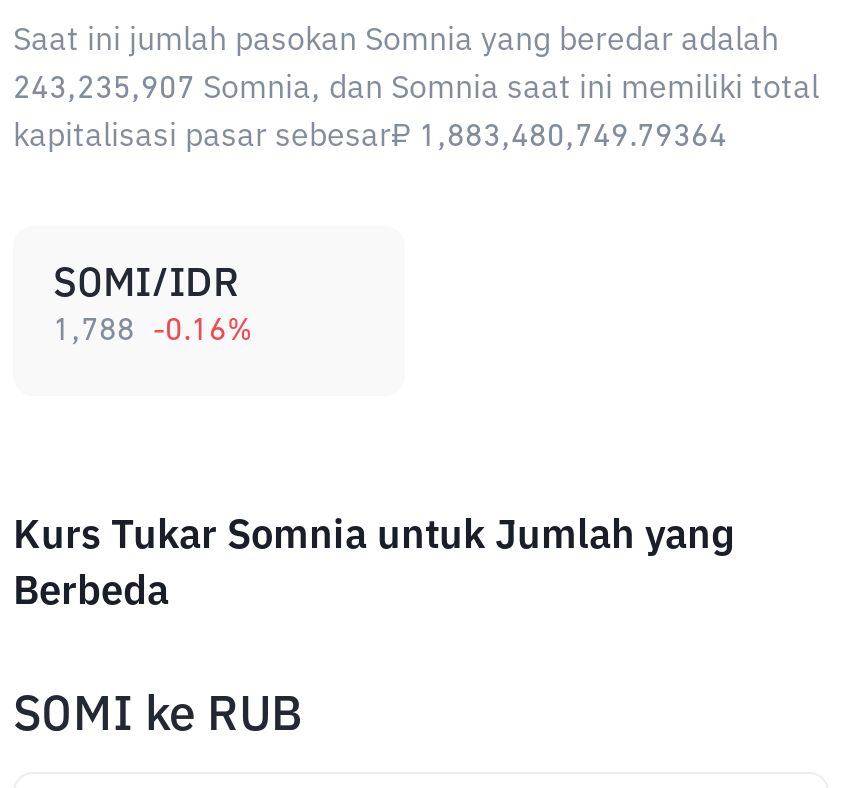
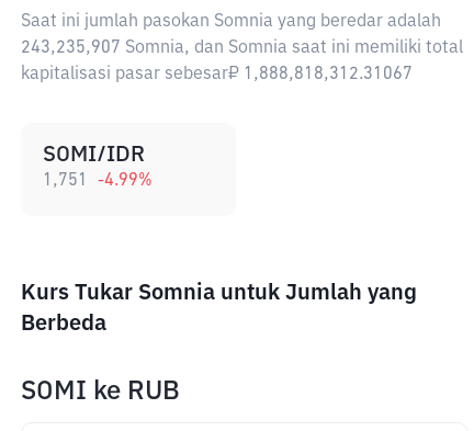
[13,122,727,154] kapitalisasi pasar sebesar₽ 1,883,480,749.79364 -> [21,66,413,83] kapitalisasi pasar sebesar₽ 1,888,818,312.31067
[53,316,253,348] 1,788 -0.16% -> [43,172,153,190] 1,751 -4.99%

